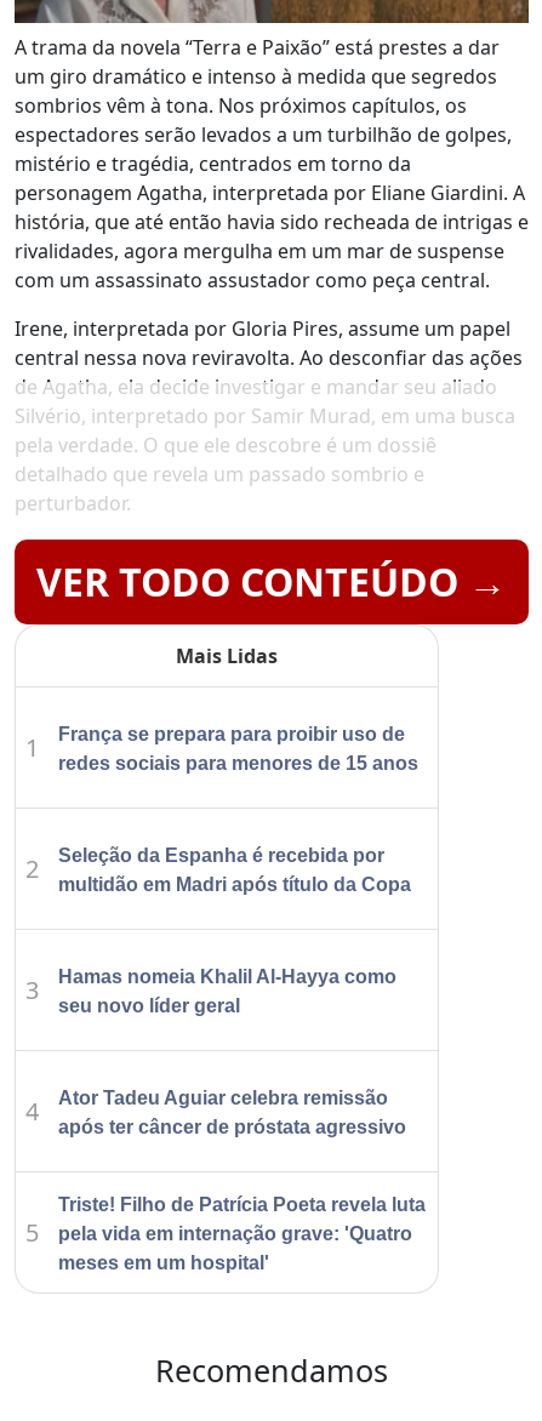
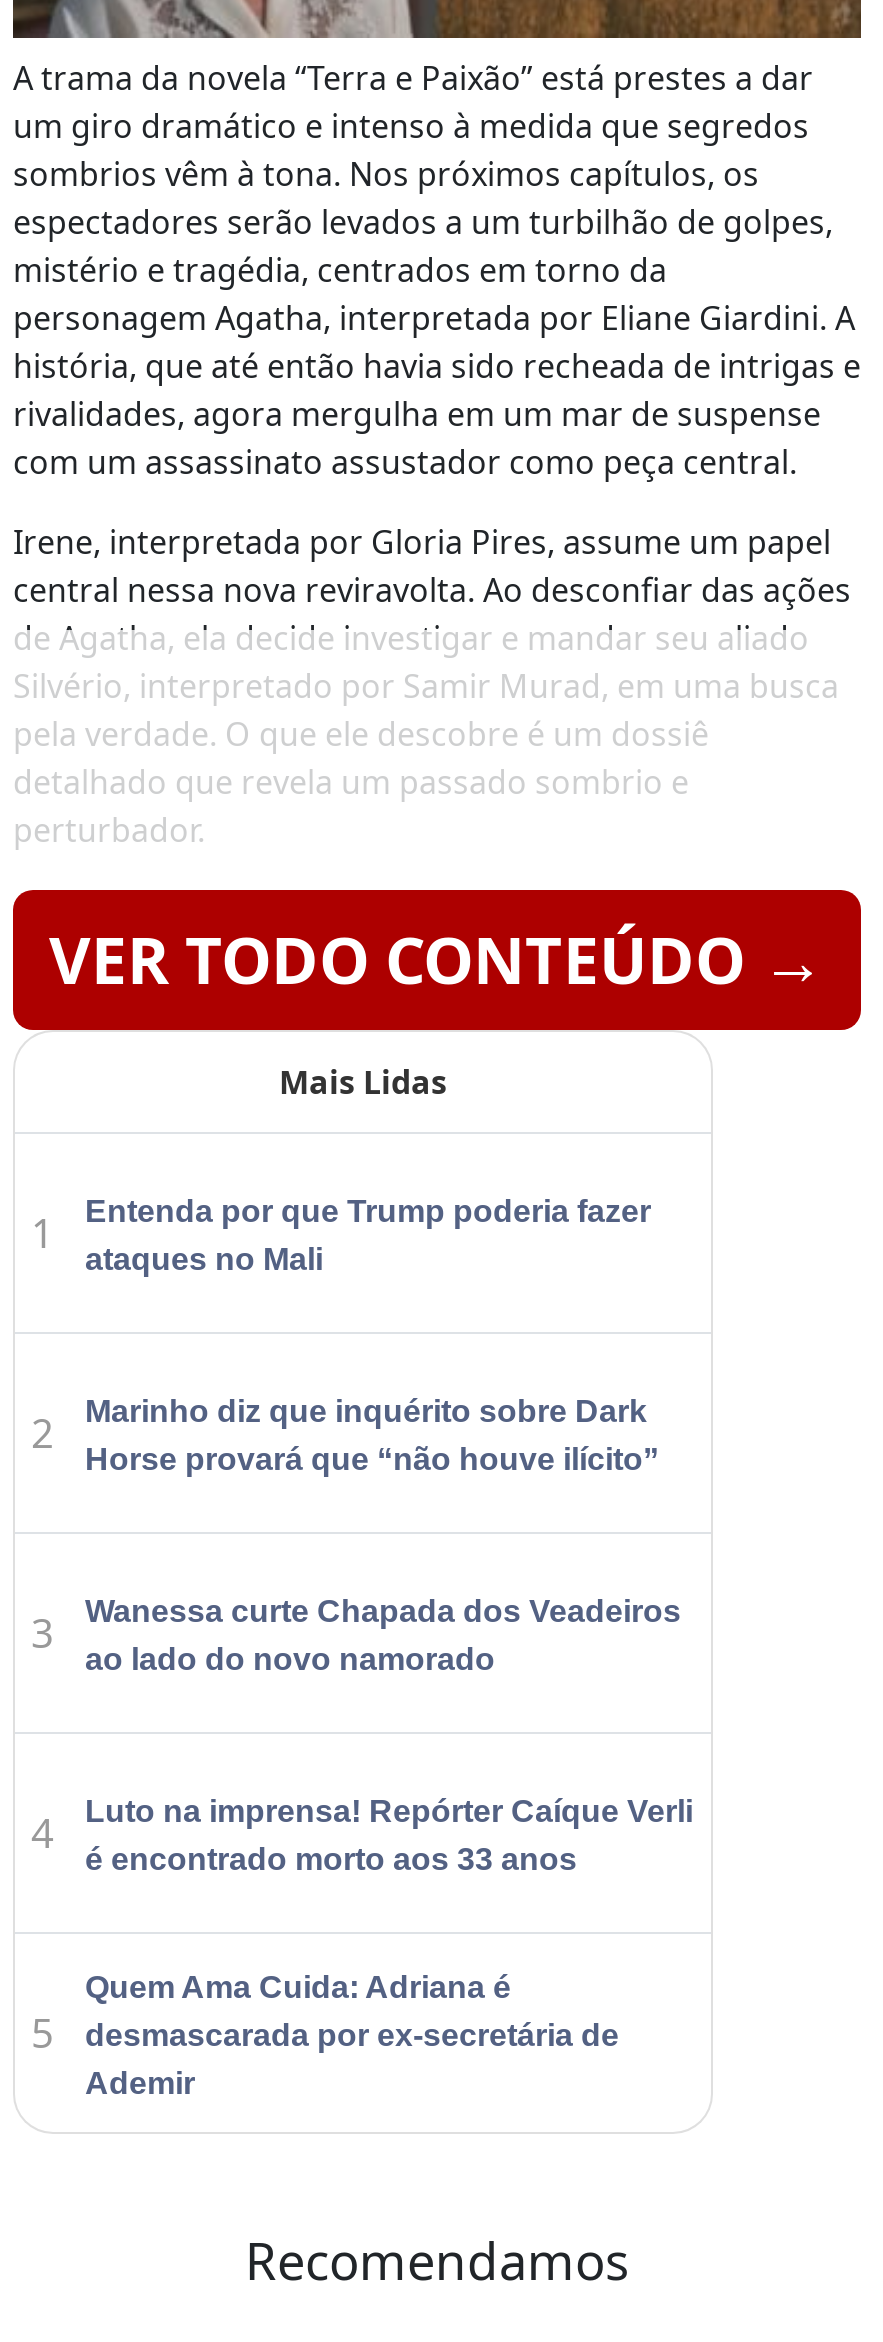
[58,723,418,773] França se prepara para proibir uso de | redes sociais para menores de 15 anos -> [85,1193,651,1275] Entenda por que Trump poderia fazer | ataques no Mali
[58,845,411,894] Seleção da Espanha é recebida por | multidão em Madri após título da Copa -> [85,1393,659,1475] Marinho diz que inquérito sobre Dark | Horse provará que “não houve ilícito”
[58,966,396,1016] Hamas nomeia Khalil Al-Hayya como | seu novo líder geral -> [85,1593,681,1675] Wanessa curte Chapada dos Veadeiros | ao lado do novo namorado
[58,1087,406,1137] Ator Tadeu Aguiar celebra remissão | após ter câncer de próstata agressivo -> [85,1793,693,1875] Luto na imprensa! Repórter Caíque Verli | é encontrado morto aos 33 anos
[58,1194,426,1273] Triste! Filho de Patrícia Poeta revela luta | pela vida em internação grave: 'Quatro | meses em um hospital' -> [85,1969,619,2099] Quem Ama Cuida: Adriana é | desmascarada por ex-secretária de | Ademir

